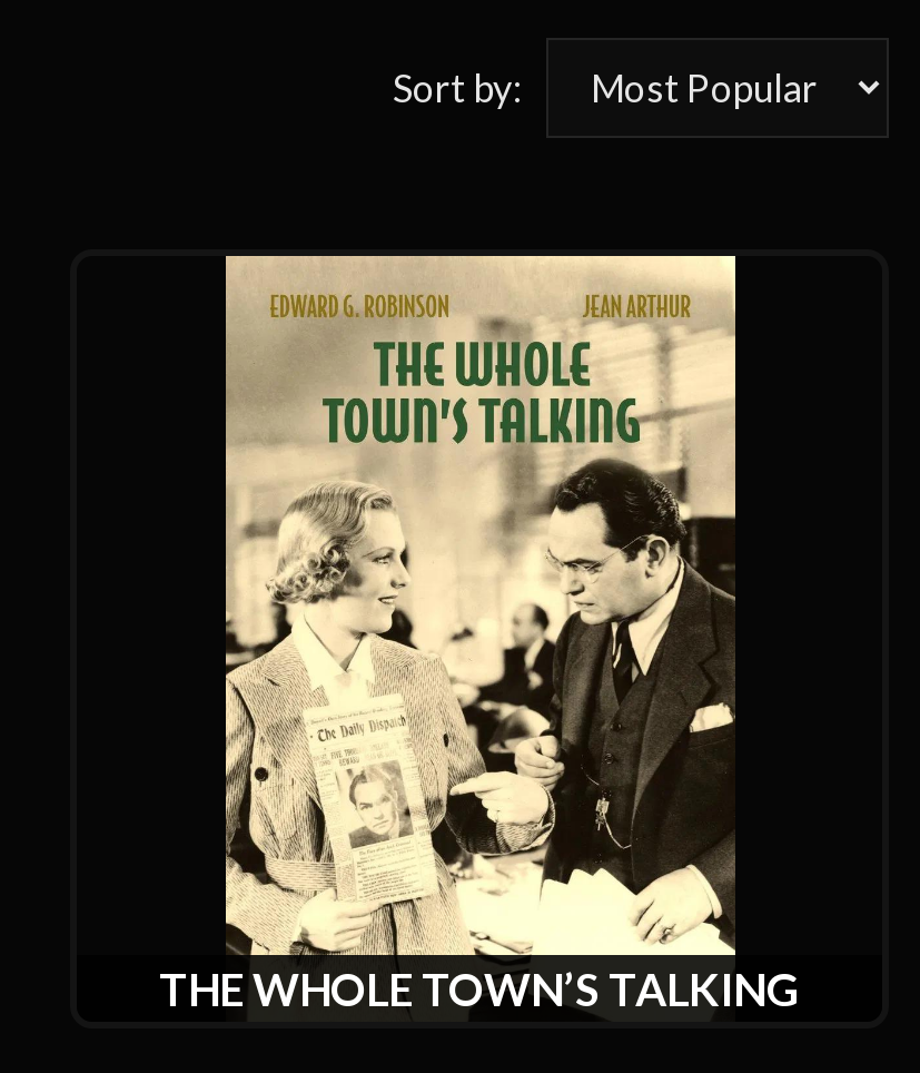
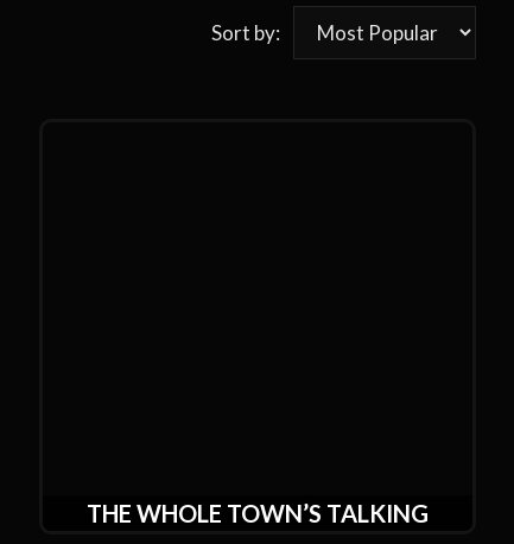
[224,254,738,957] [image] -> none

